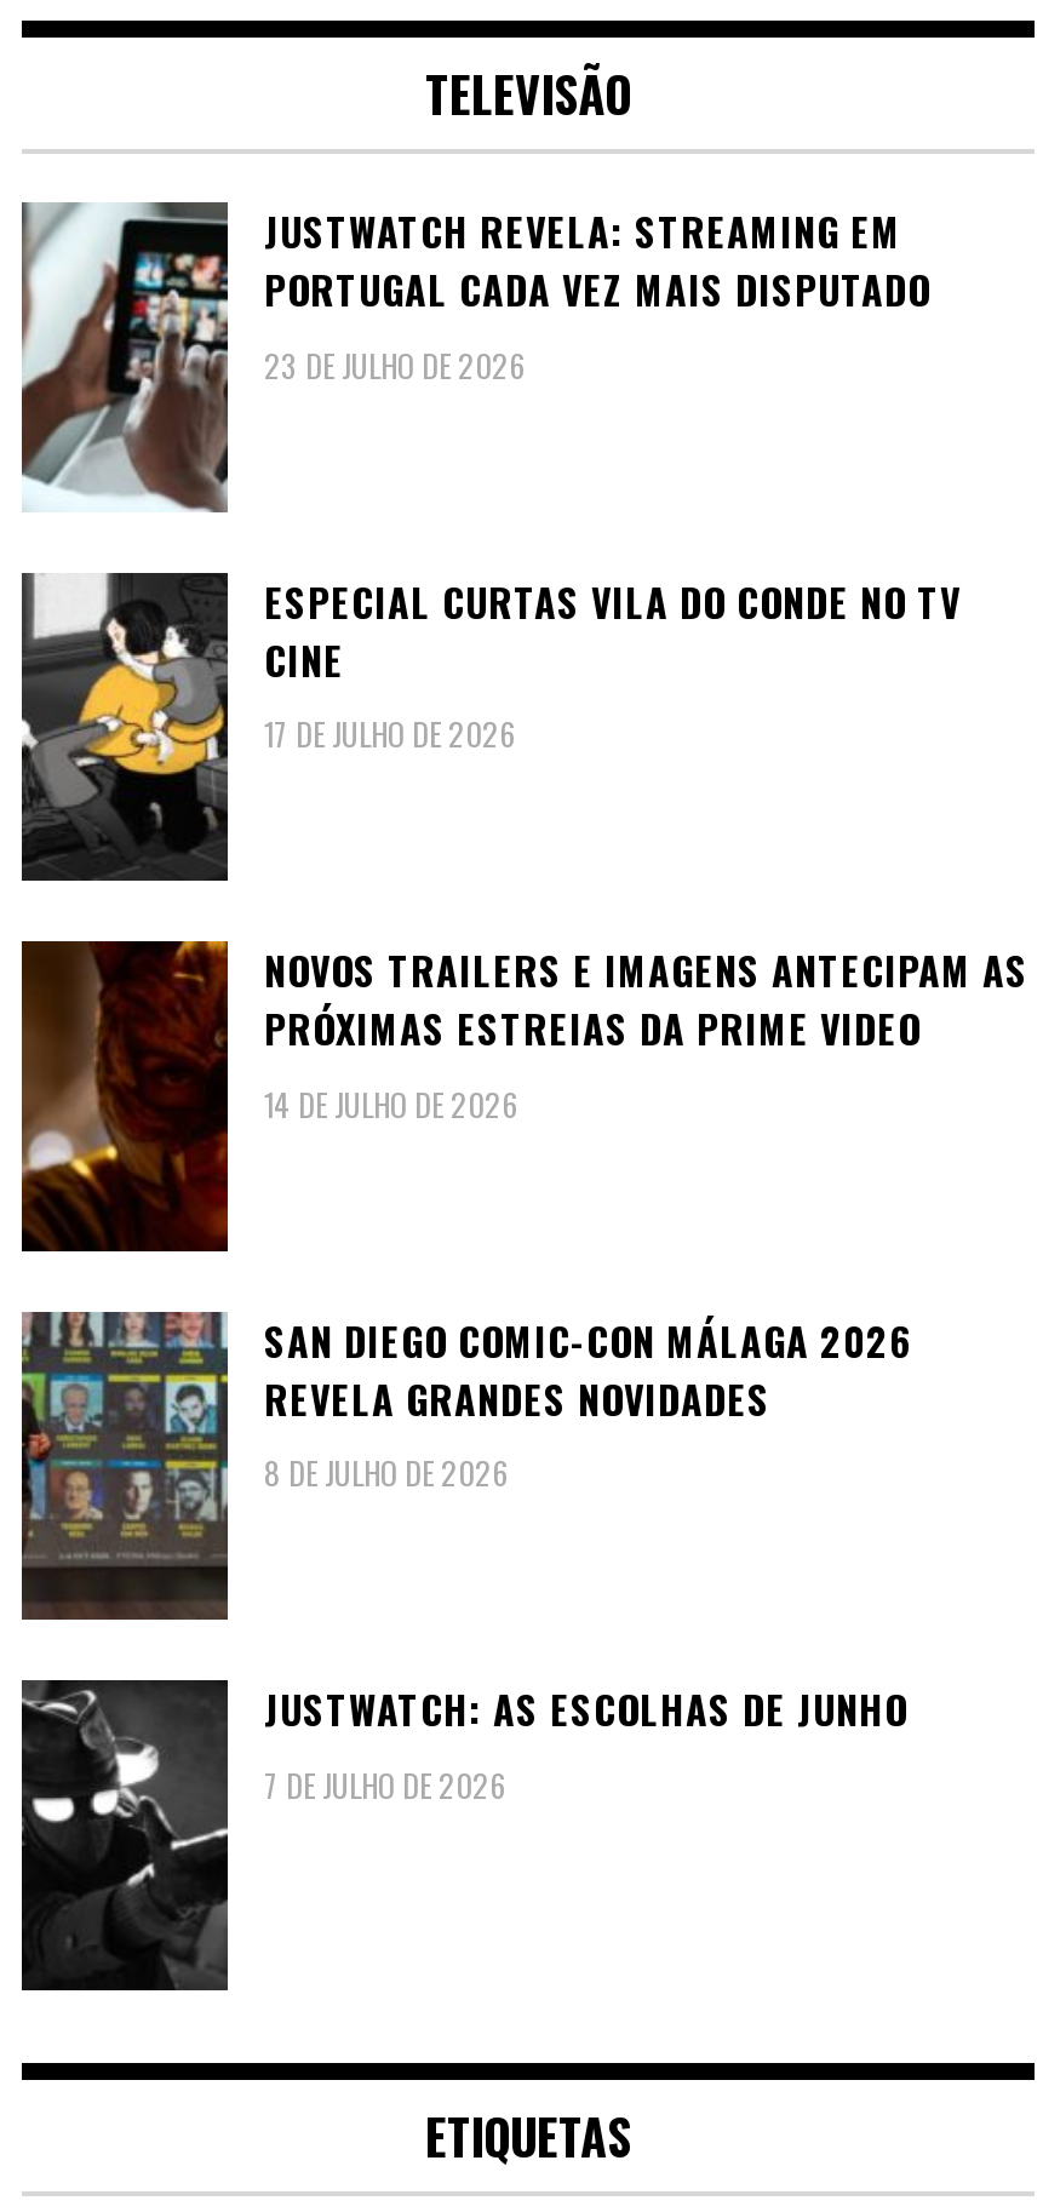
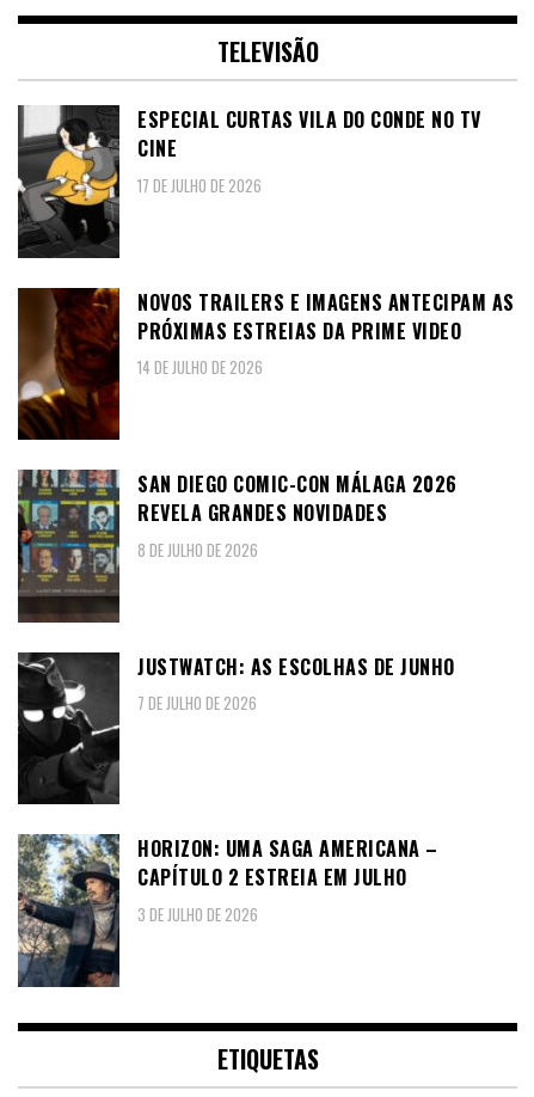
[22,202,930,512] [image] | JUSTWATCH REVELA: STREAMING EM | PORTUGAL CADA VEZ MAIS DISPUTADO | 23 DE JULHO DE 2026 -> none
moved [19,573,1028,1808] -> [17,106,514,715]: [image] | ESPECIAL CURTAS VILA DO CONDE NO TV | CINE | ... | JUSTWATCH: AS ESCOLHAS DE JUNHO | 7 DE JULHO DE 2026
none -> [17,833,438,987] [image] | HORIZON: UMA SAGA AMERICANA – | CAPÍTULO 2 ESTREIA EM JULHO | 3 DE JULHO DE 2026

